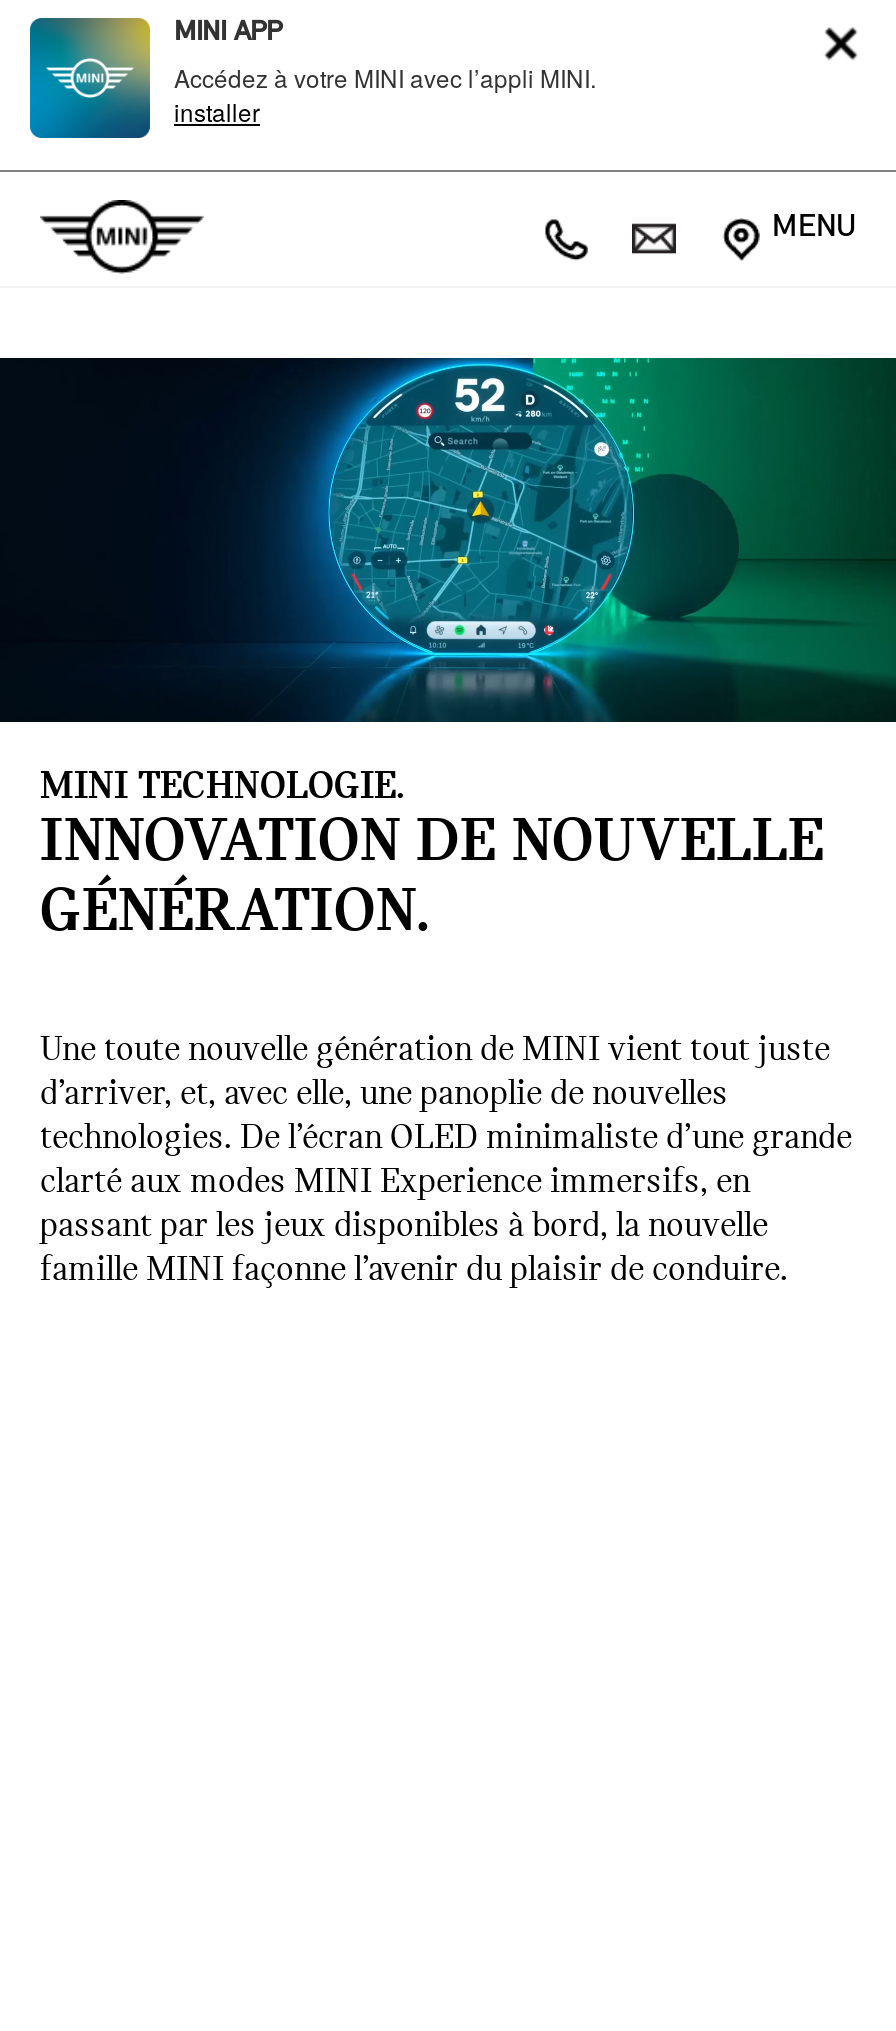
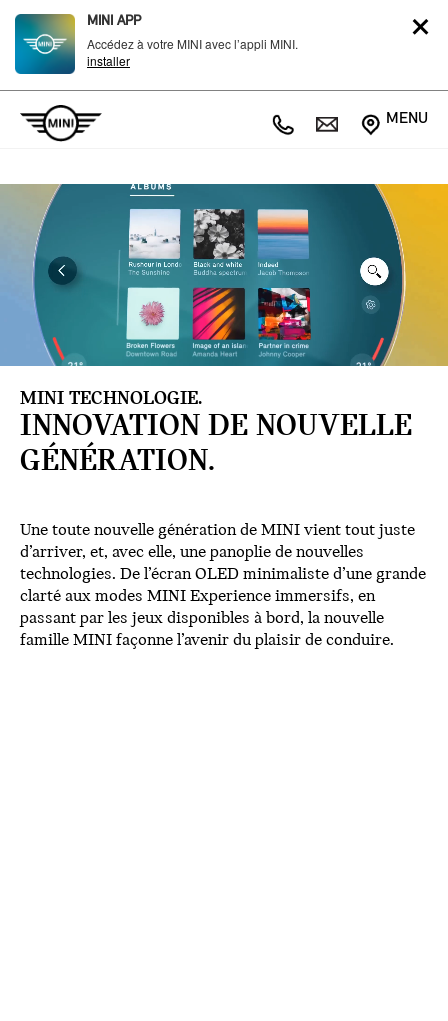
[6,356,890,724] [image] -> [3,183,445,367] [image]

